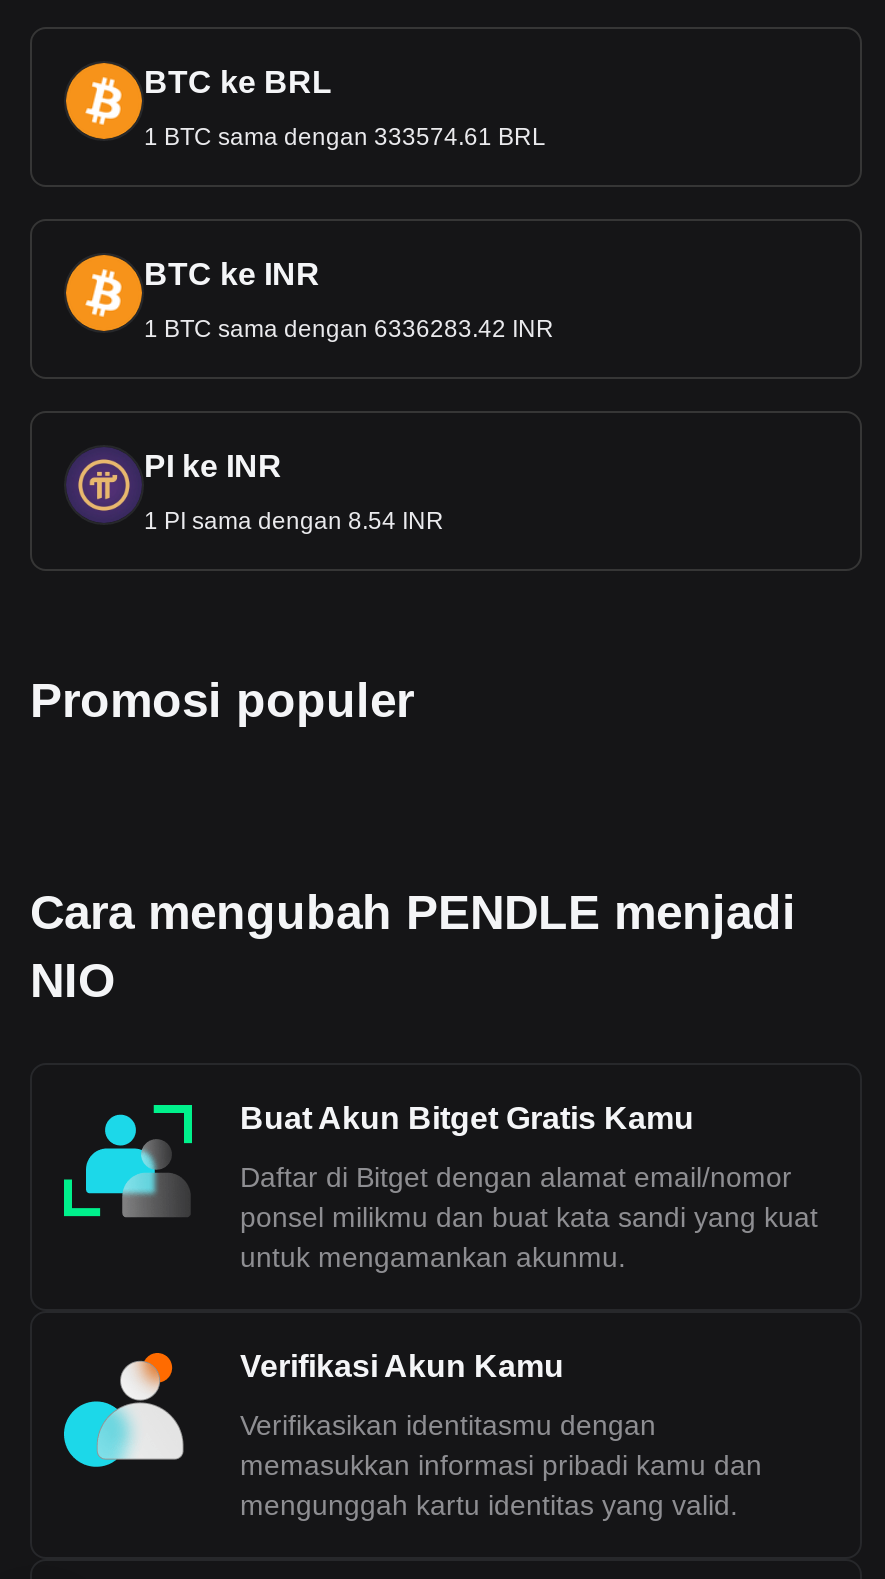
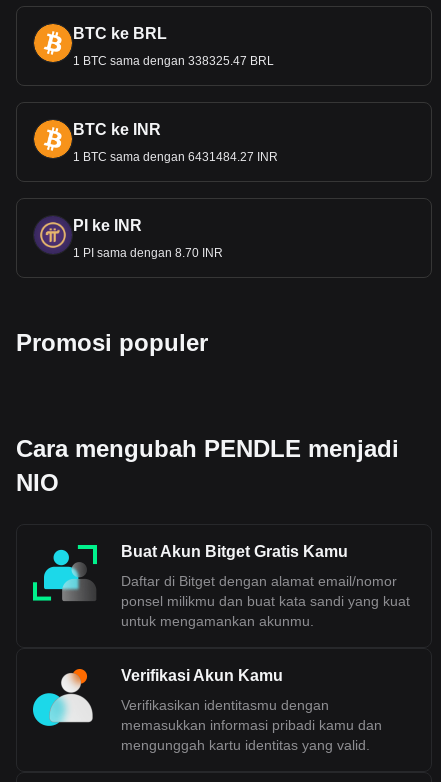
[144,123,546,151] 1 BTC sama dengan 333574.61 BRL -> [73,54,274,68] 1 BTC sama dengan 338325.47 BRL
[144,315,554,343] 1 BTC sama dengan 6336283.42 INR -> [73,150,278,164] 1 BTC sama dengan 6431484.27 INR
[144,507,444,535] 1 PI sama dengan 8.54 INR -> [73,246,223,260] 1 PI sama dengan 8.70 INR

